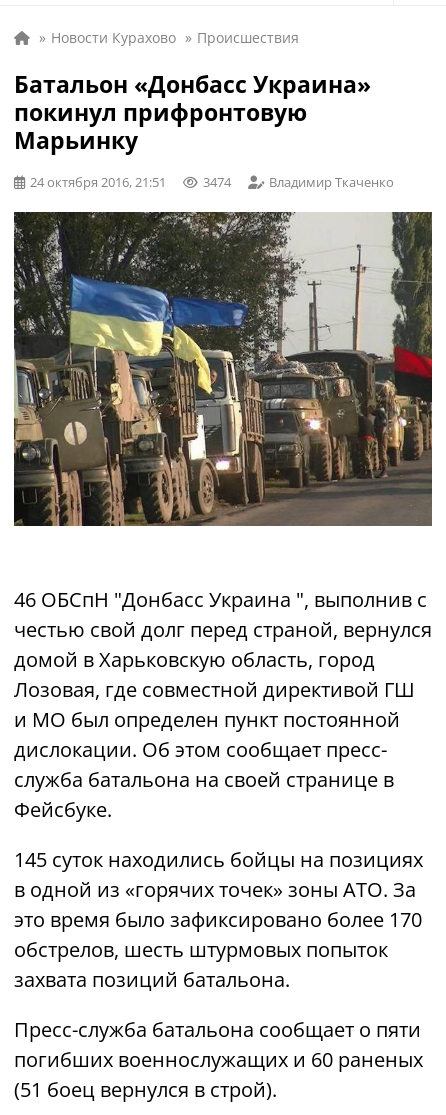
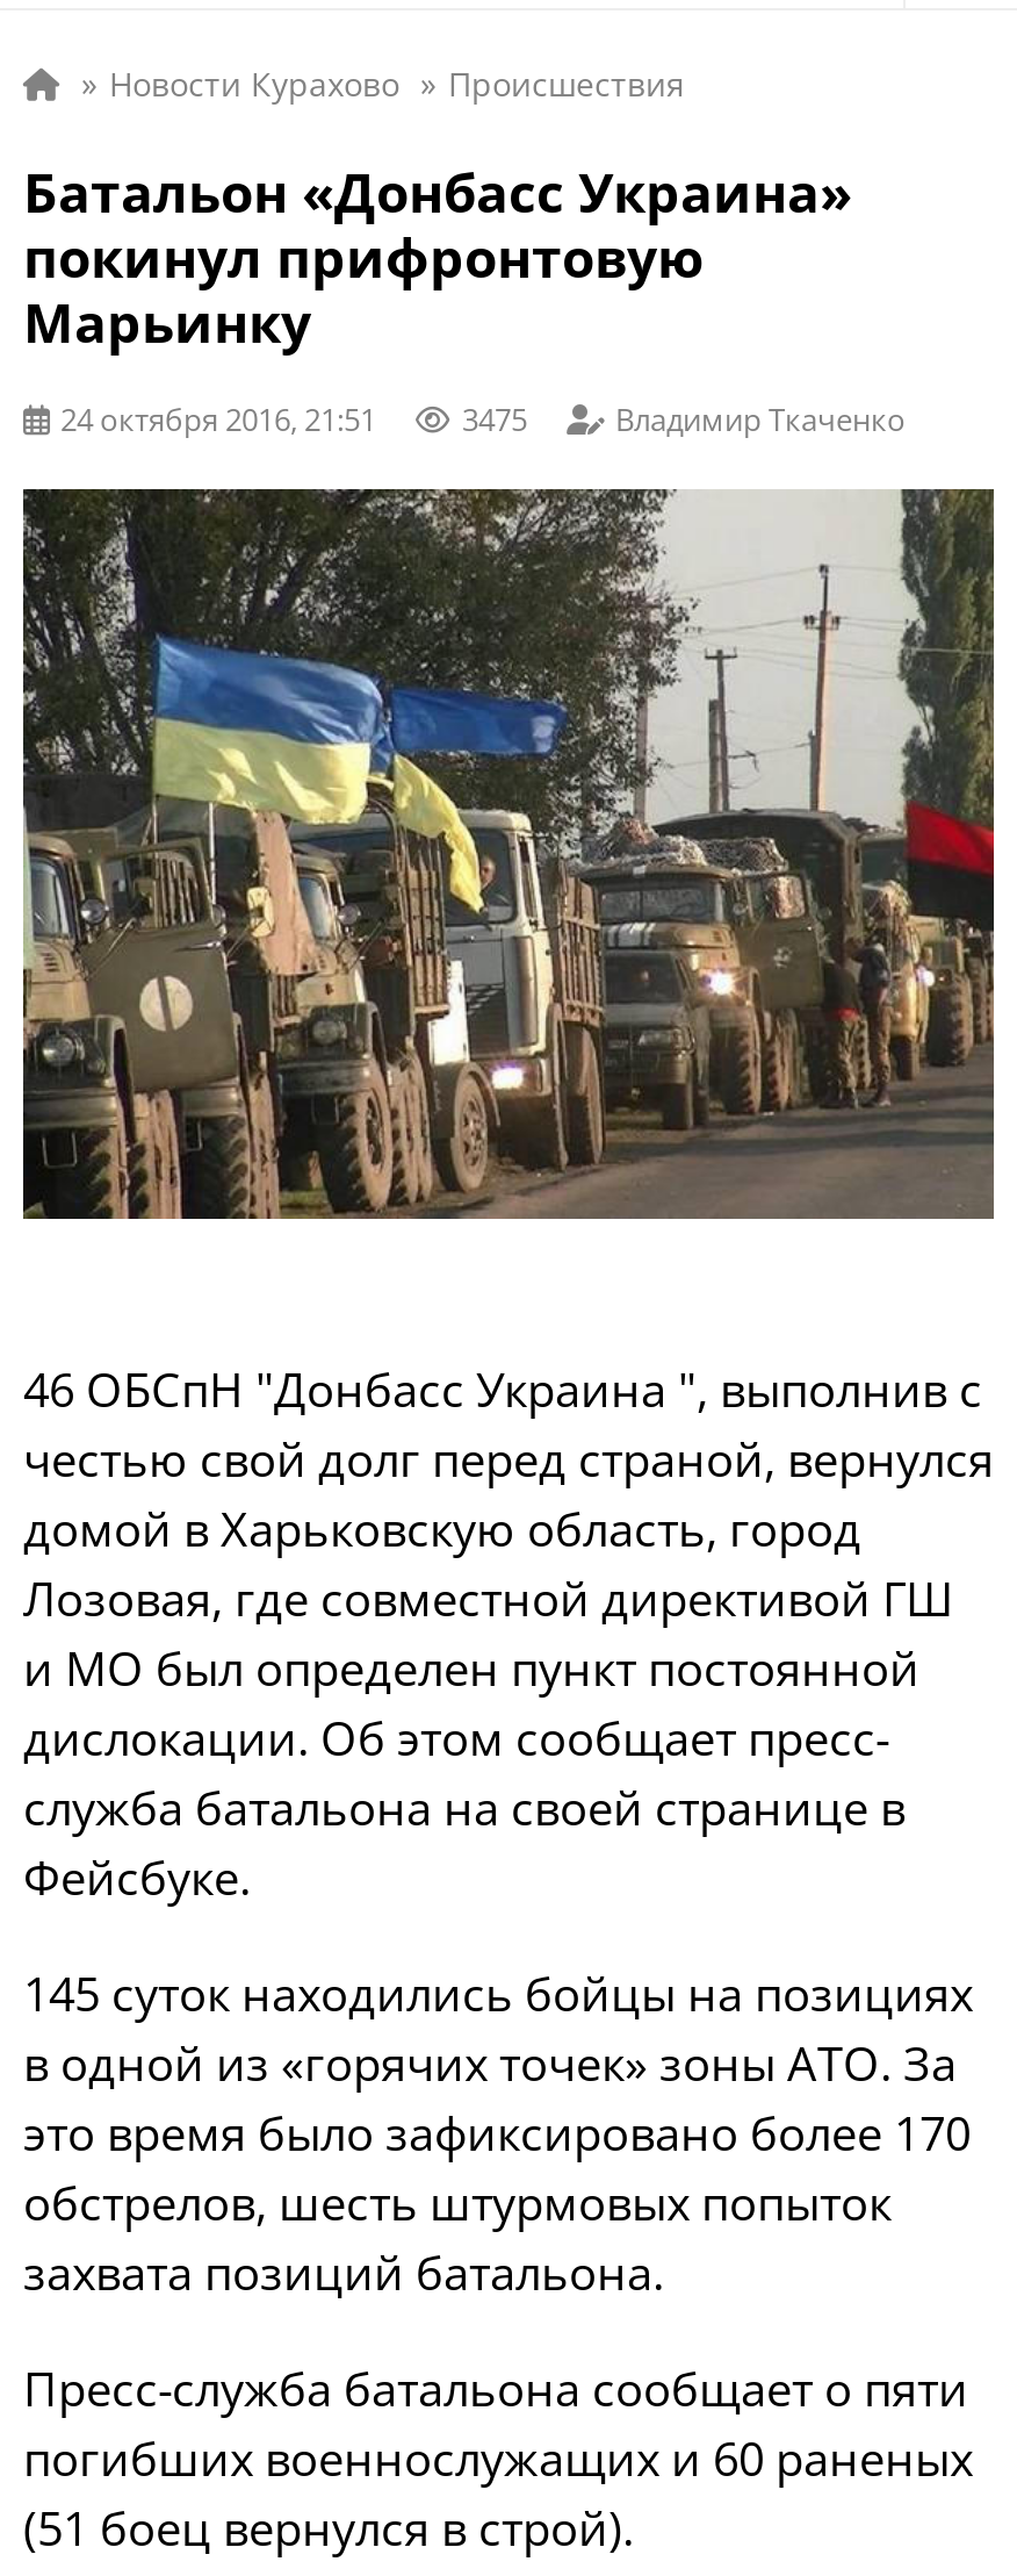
[203,173,231,191] 3474 -> [462,399,527,440] 3475

